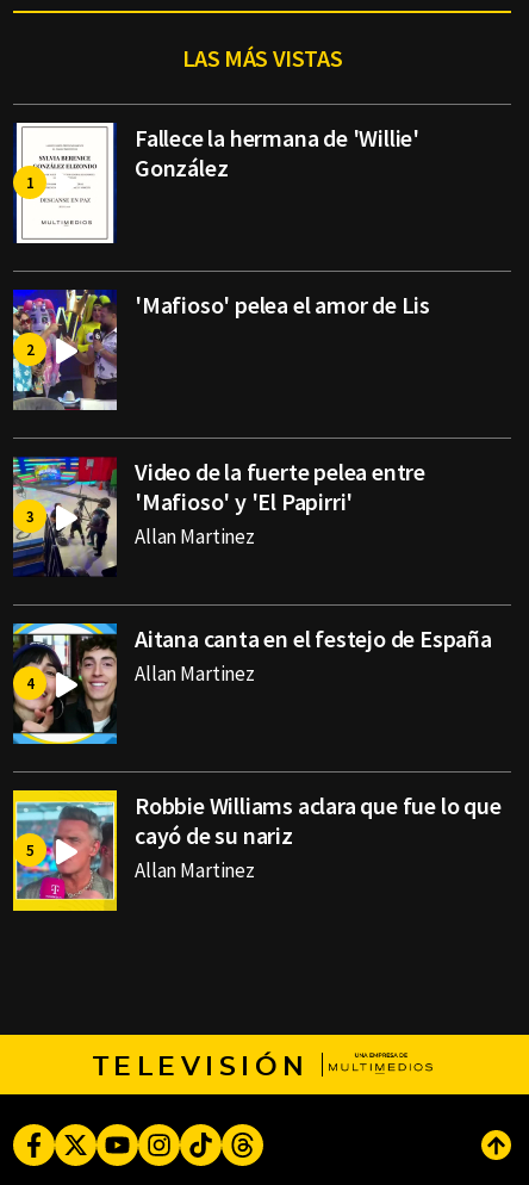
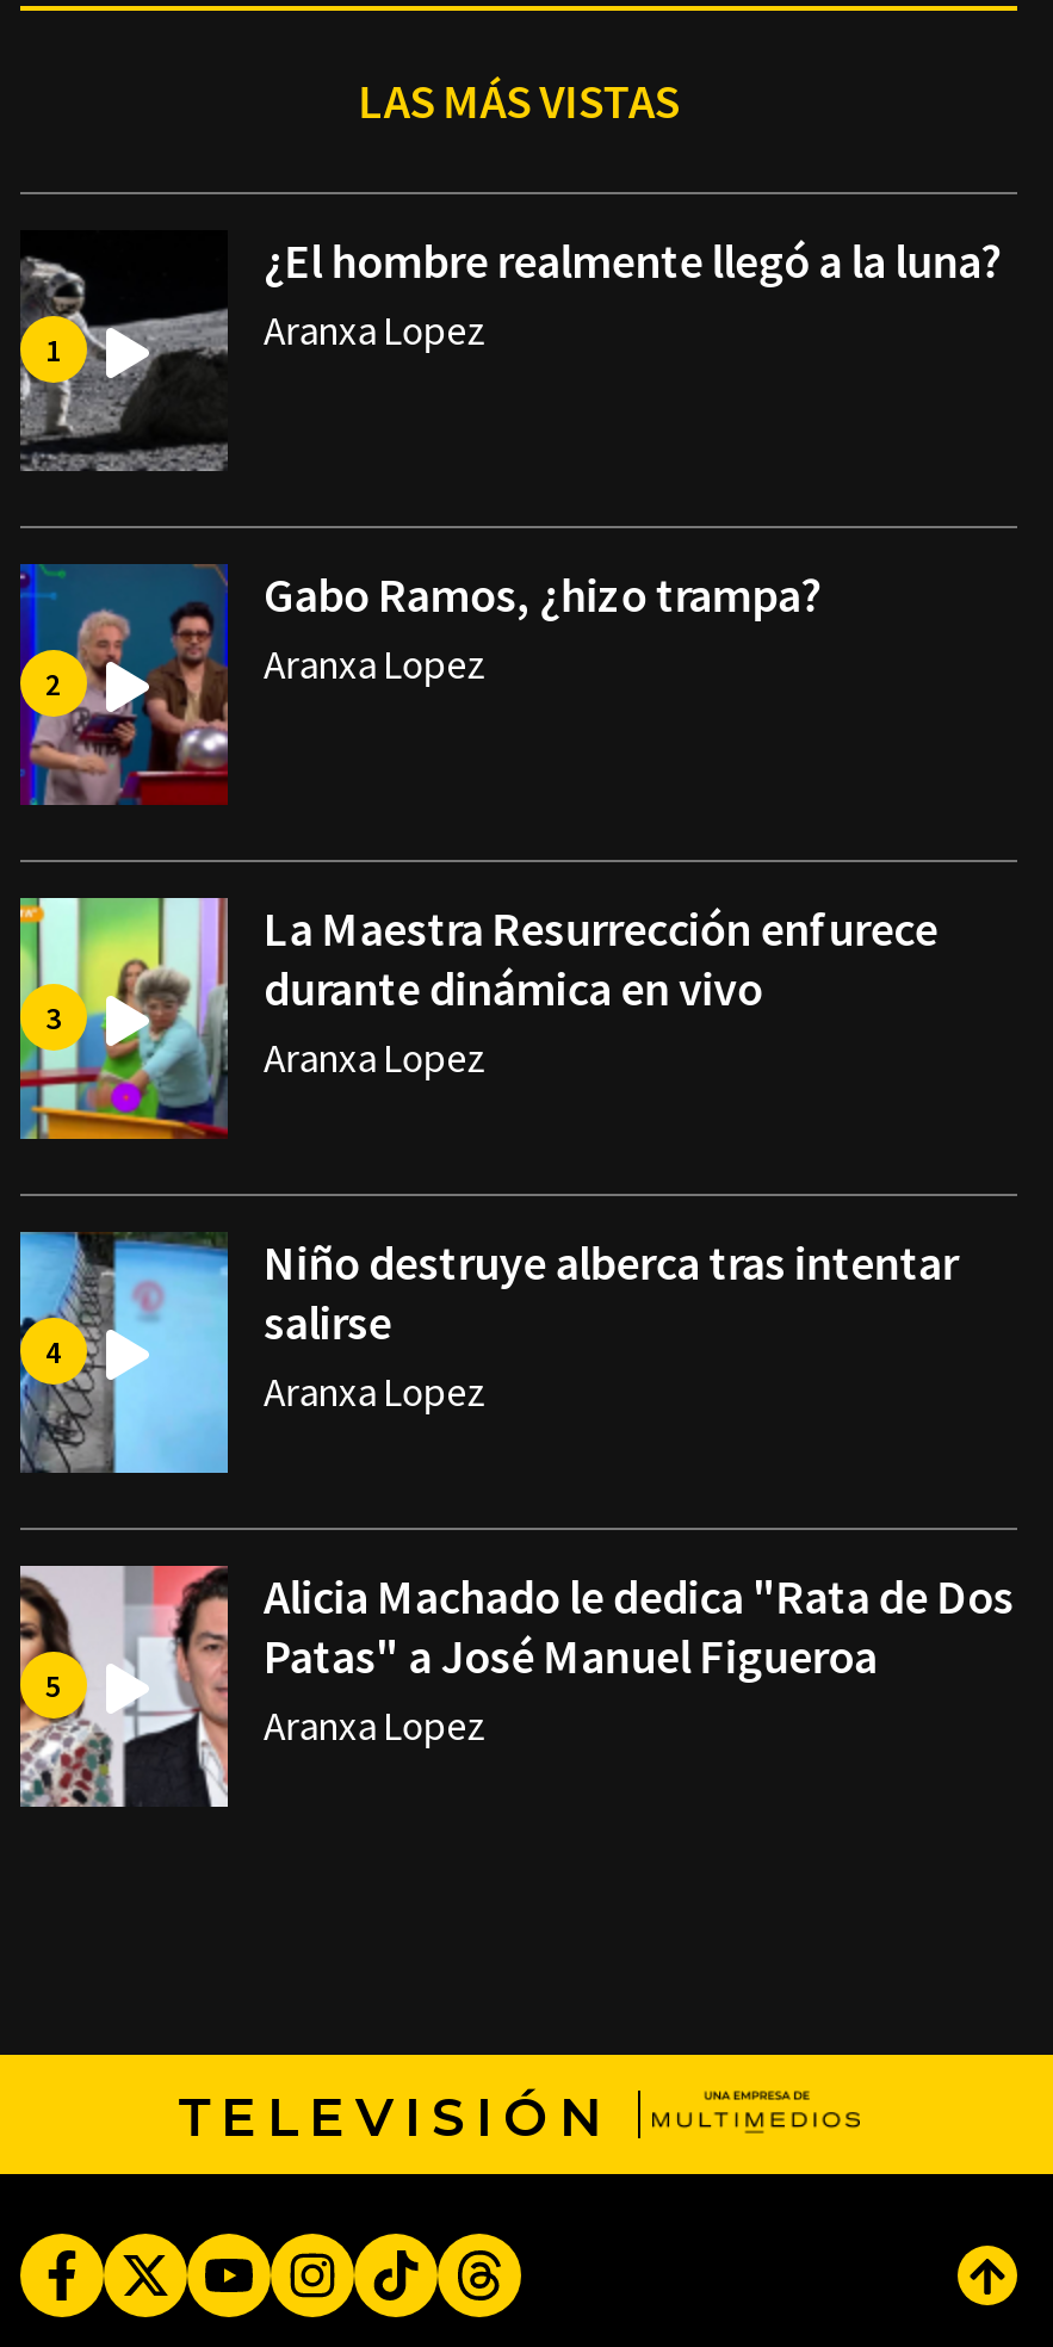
[13,122,419,244] [image] | Fallece la hermana de 'Willie' | González -> [18,230,1002,471] [image] | ¿El hombre realmente llegó a la luna? | Aranxa Lopez
[12,289,430,411] [image] | 'Mafioso' pelea el amor de Lis -> [18,564,822,805] [image] | Gabo Ramos, ¿hizo trampa? | Aranxa Lopez
[12,455,425,577] [image] | Video de la fuerte pelea entre | 'Mafioso' y 'El Papirri' | Allan Martinez -> [18,896,938,1141] [image] | La Maestra Resurrección enfurece | durante dinámica en vivo | Aranxa Lopez
[13,622,492,745] [image] | Aitana canta en el festejo de España | Allan Martinez -> [18,1230,958,1475] [image] | Niño destruye alberca tras intentar | salirse | Aranxa Lopez
[12,789,501,912] [image] | Robbie Williams aclara que fue lo que | cayó de su nariz | Allan Martinez -> [18,1563,1014,1809] [image] | Alicia Machado le dedica "Rata de Dos | Patas" a José Manuel Figueroa | Aranxa Lopez

